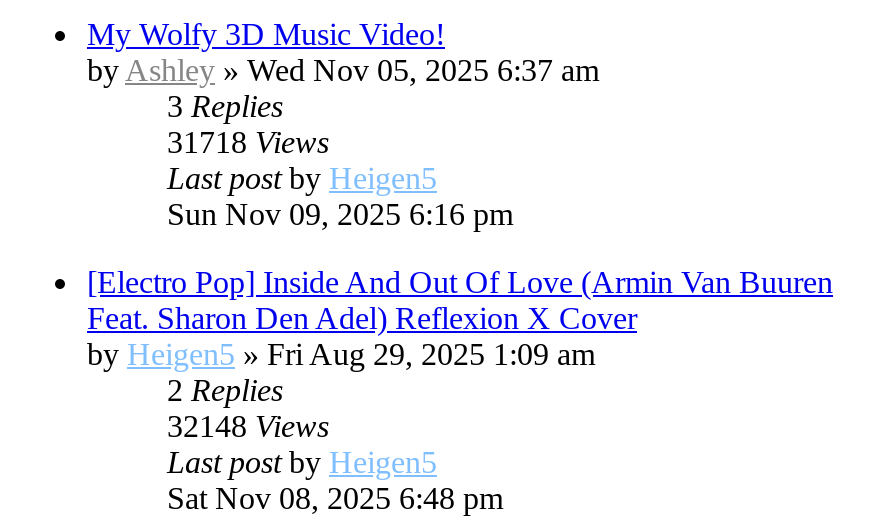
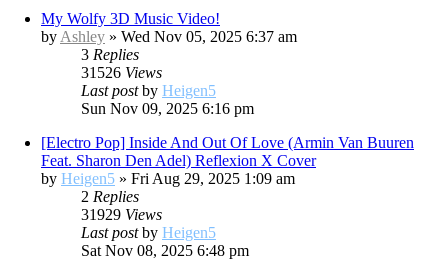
[167,125,329,159] 31718 Views -> [81,64,162,81] 31526 Views
[167,409,329,443] 32148 Views -> [81,206,162,223] 31929 Views

